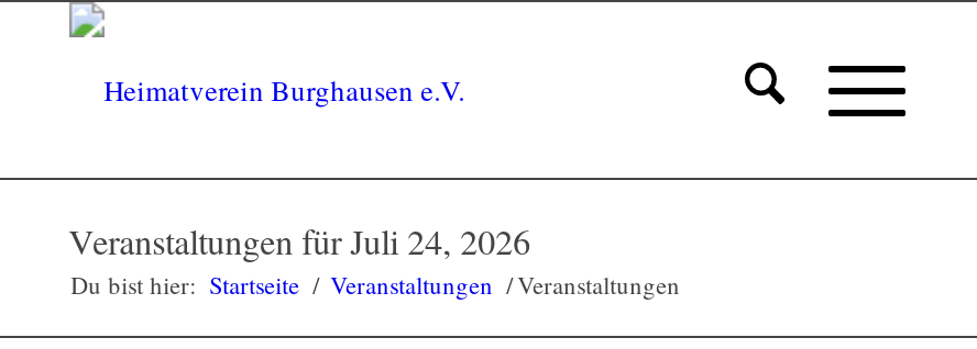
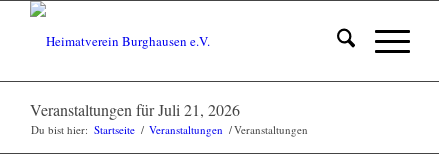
[68,217,531,263] Veranstaltungen für Juli 24, 2026 -> [30,99,240,120] Veranstaltungen für Juli 21, 2026

